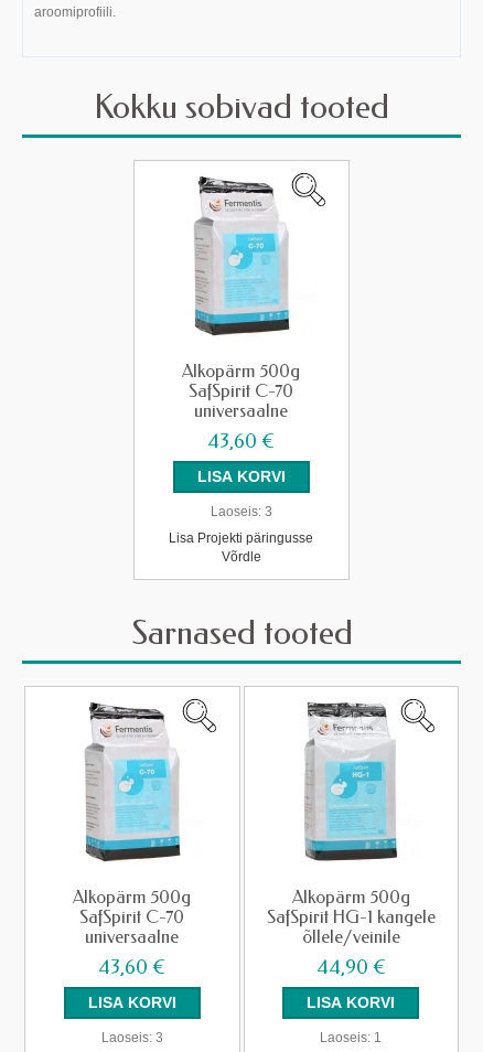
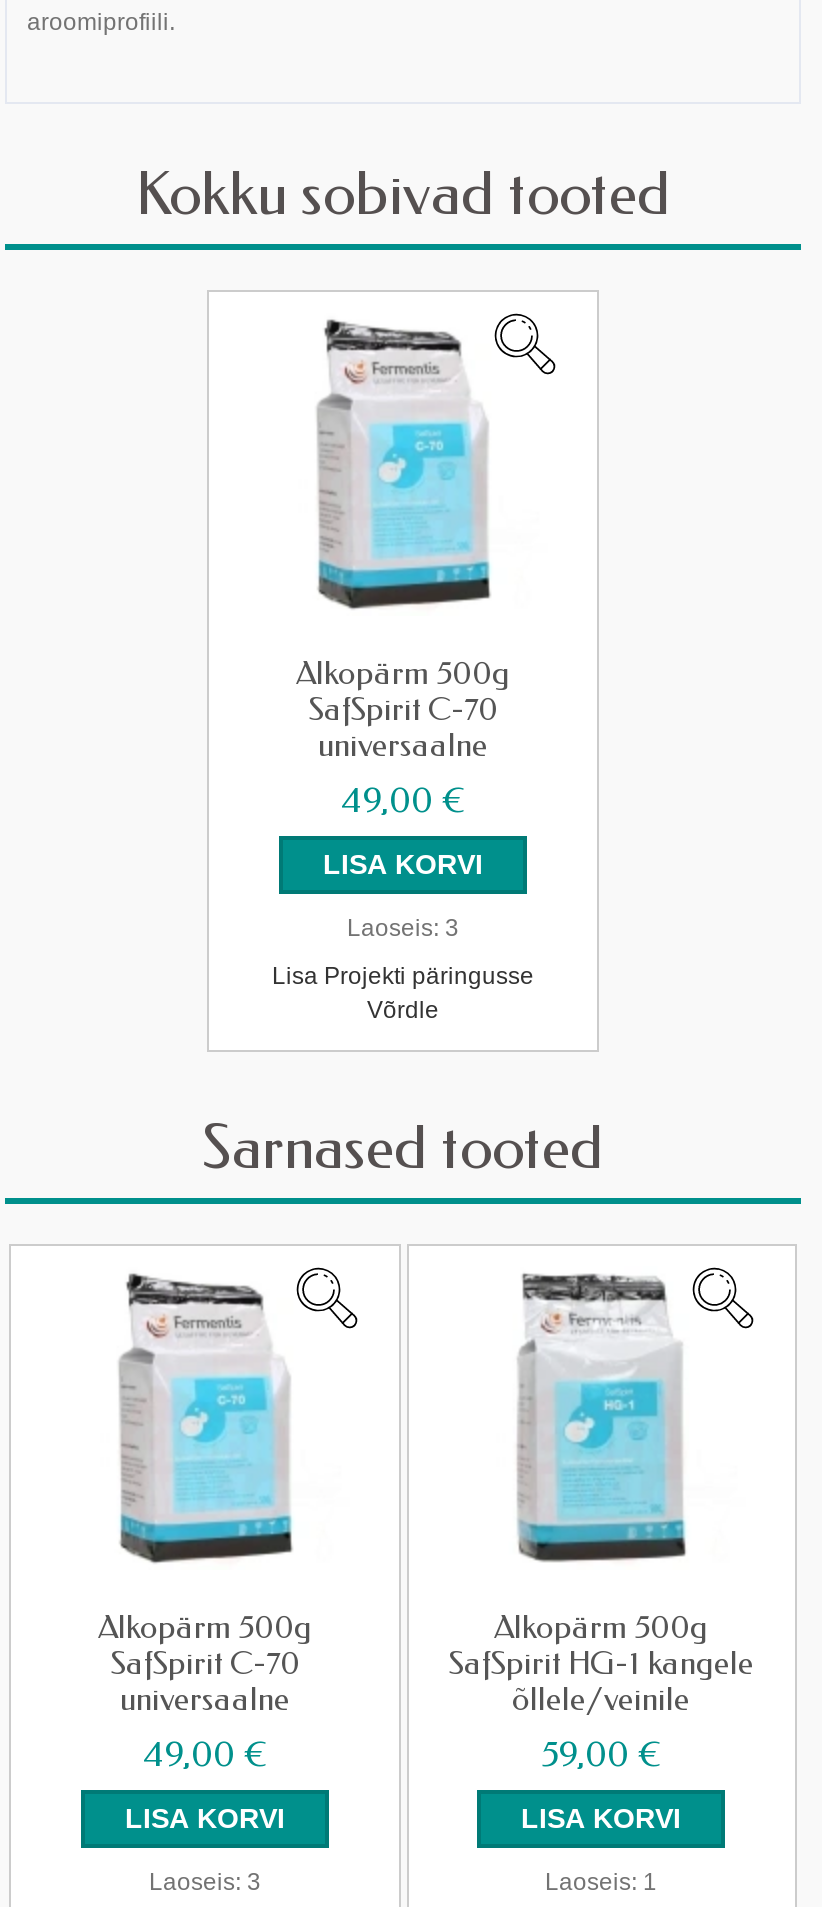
[208,429,275,453] 43,60 € -> [341,778,465,822] 49,00 €
[99,955,166,979] 43,60 € -> [143,1732,267,1776] 49,00 €
[316,955,385,979] 44,90 € -> [541,1732,661,1776] 59,00 €

